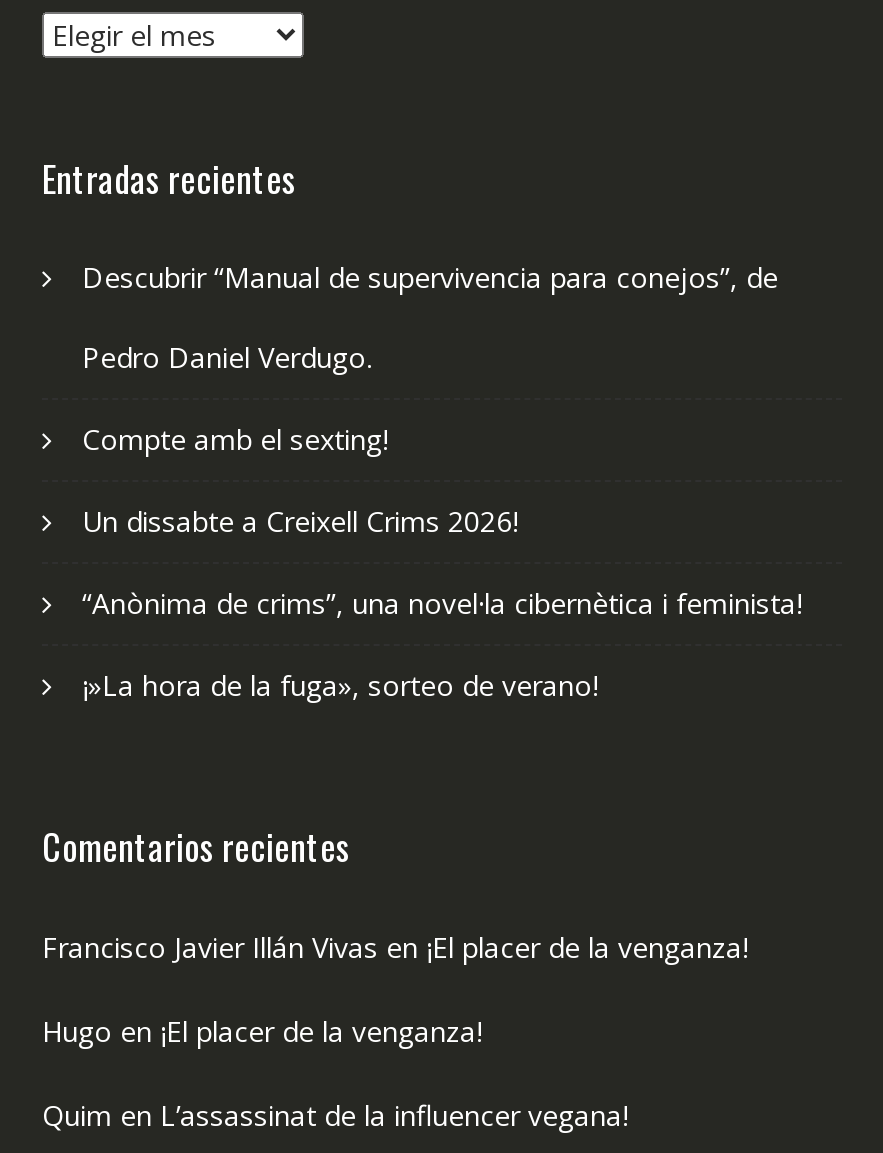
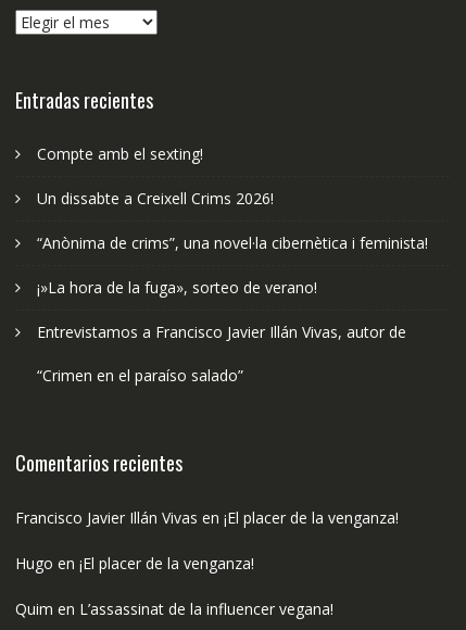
[82,258,778,376] Descubrir “Manual de supervivencia para conejos”, de | Pedro Daniel Verdugo. -> none
moved [82,420,802,704] -> [37,143,428,298]: Compte amb el sexting! | Un dissabte a Creixell Crims 2026! | “Anònima de crims”, una novel·la cibernètica i feminista! | ¡»La hora de la fuga», sorteo de verano!
none -> [37,322,406,386] Entrevistamos a Francisco Javier Illán Vivas, autor de | “Crimen en el paraíso salado”

